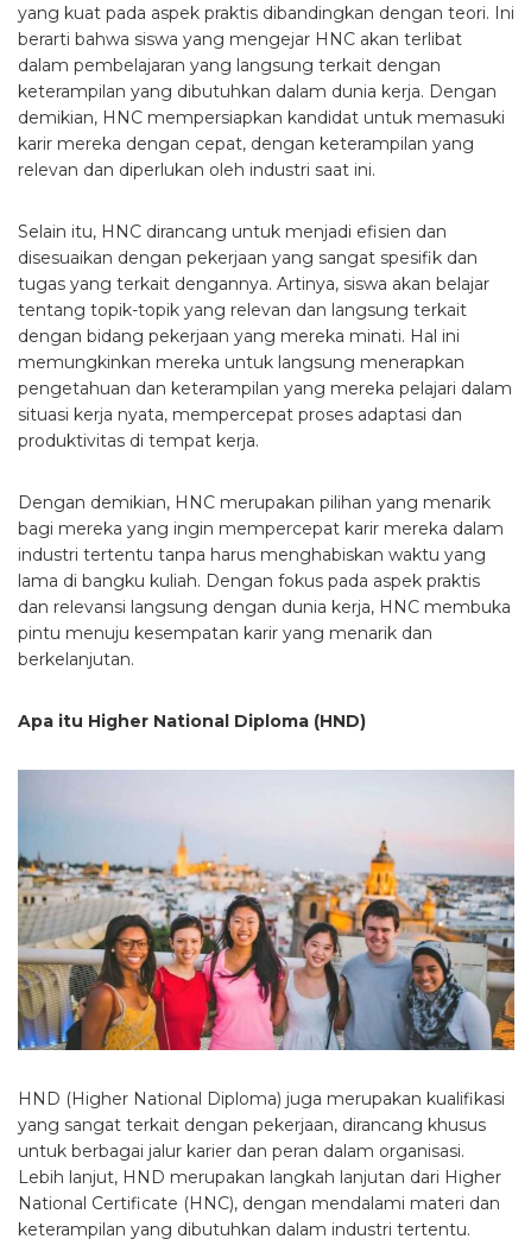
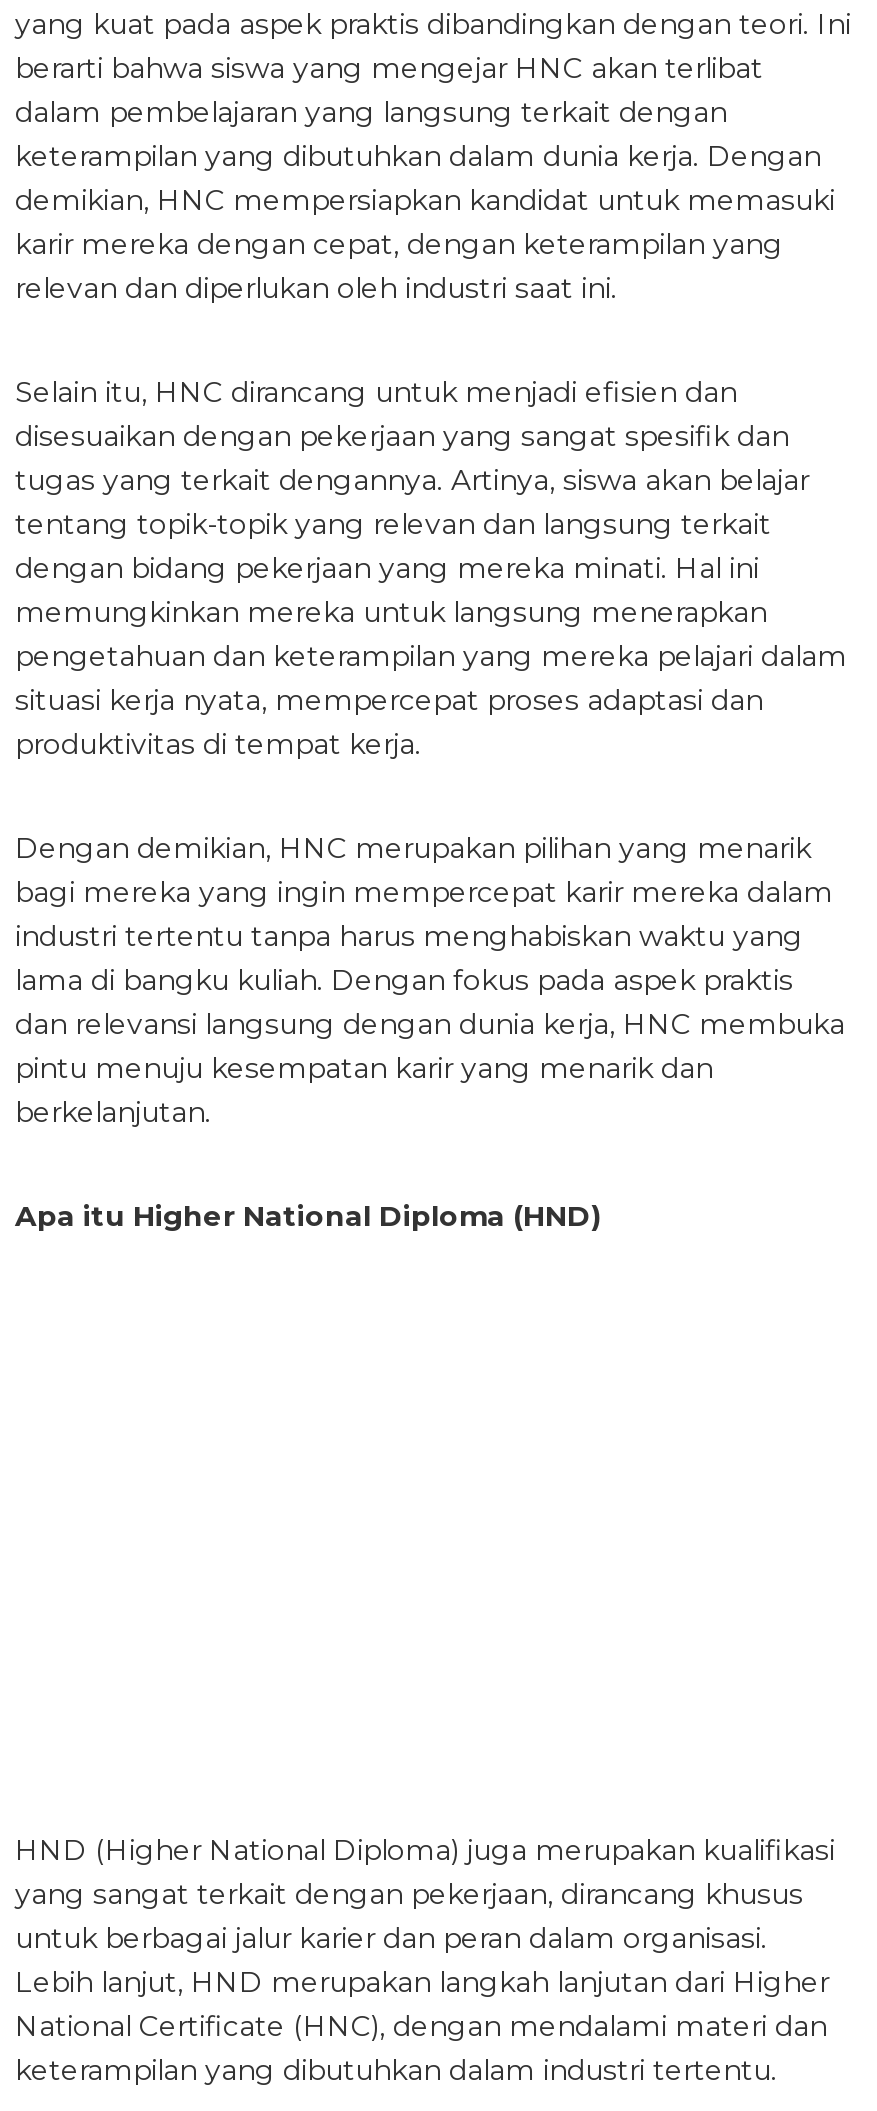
[17,769,516,1051] [image] -> none

